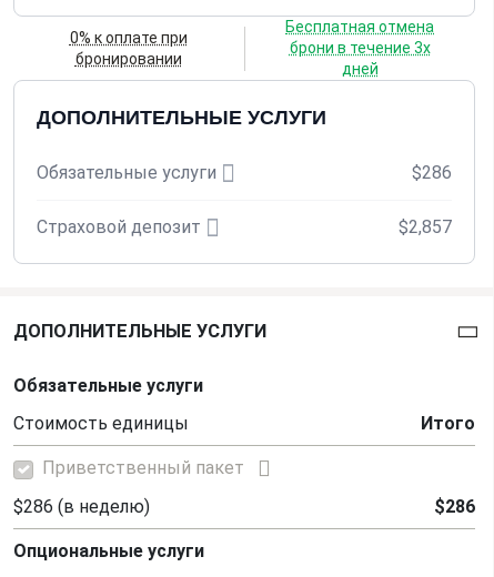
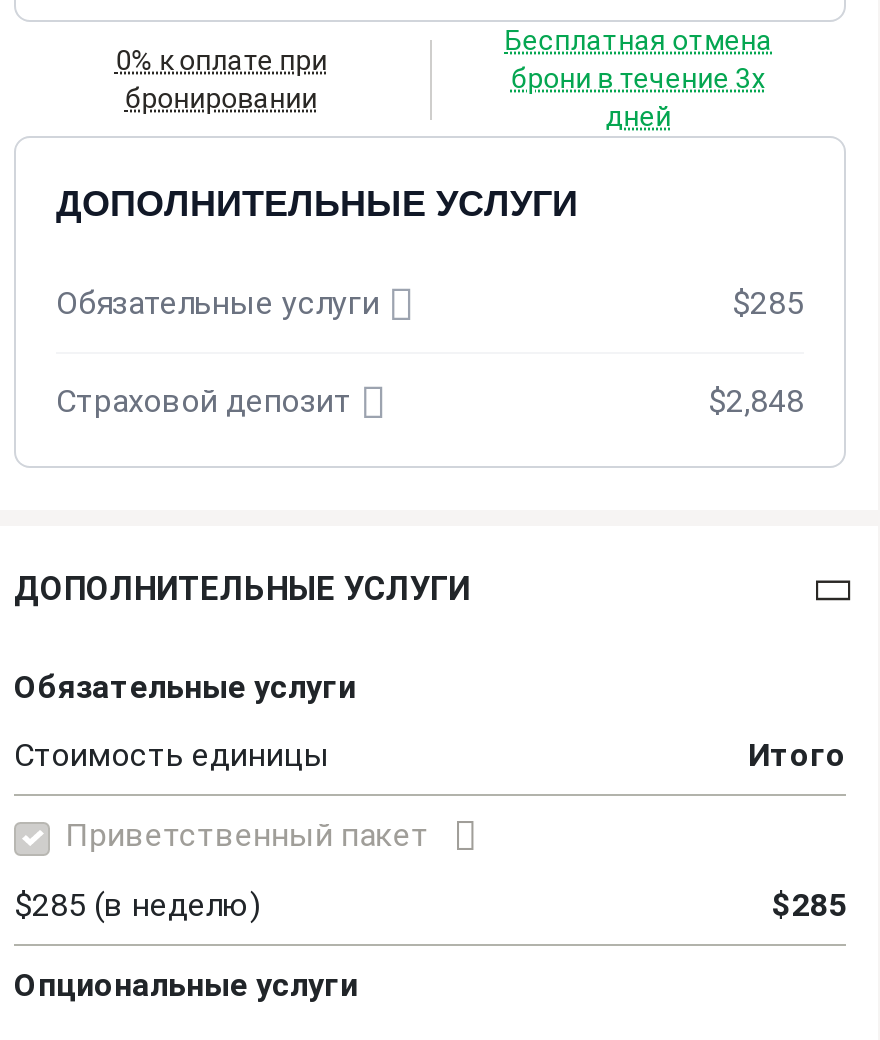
[412,162,452,183] $286 -> [732,284,804,322] $285
[399,216,452,237] $2,857 -> [708,382,804,420] $2,848
[13,496,150,518] $286 (в неделю) -> [14,887,260,925] $285 (в неделю)
[434,496,475,518] $286 -> [772,887,846,925] $285

